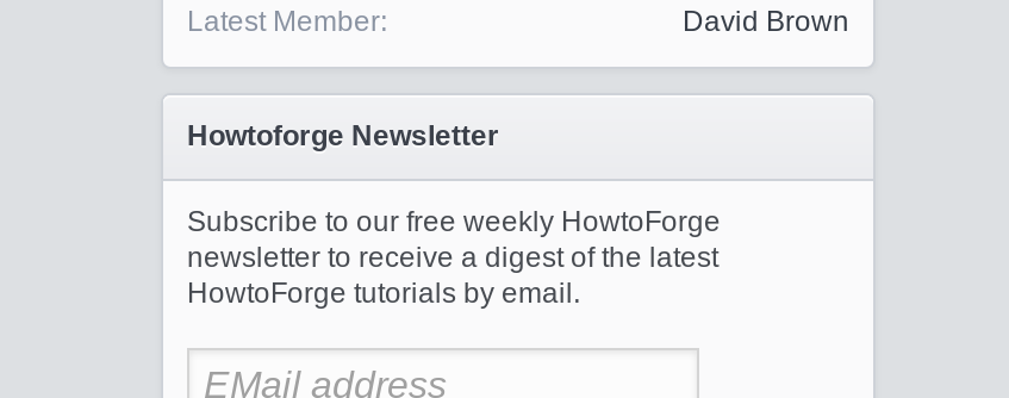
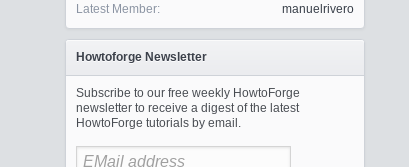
[683,5,849,38] David Brown -> [282,2,354,16] manuelrivero

